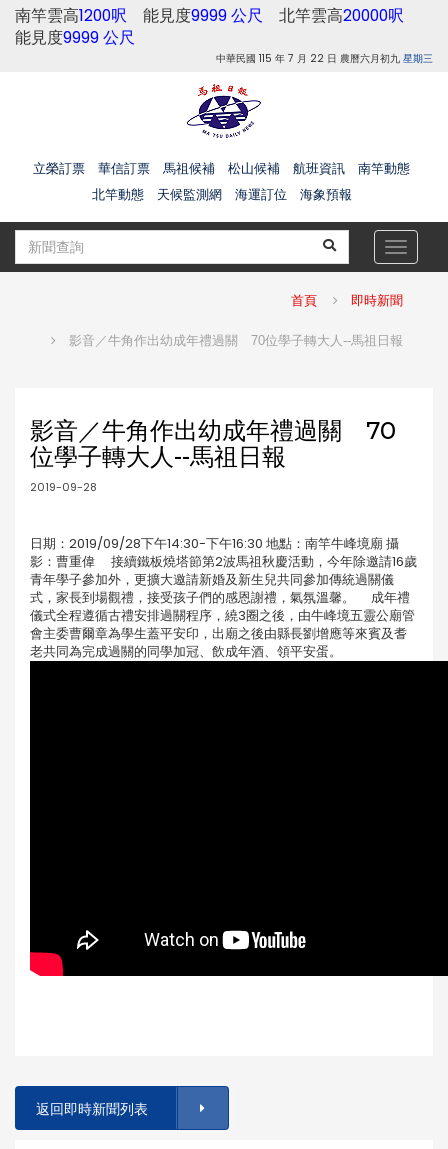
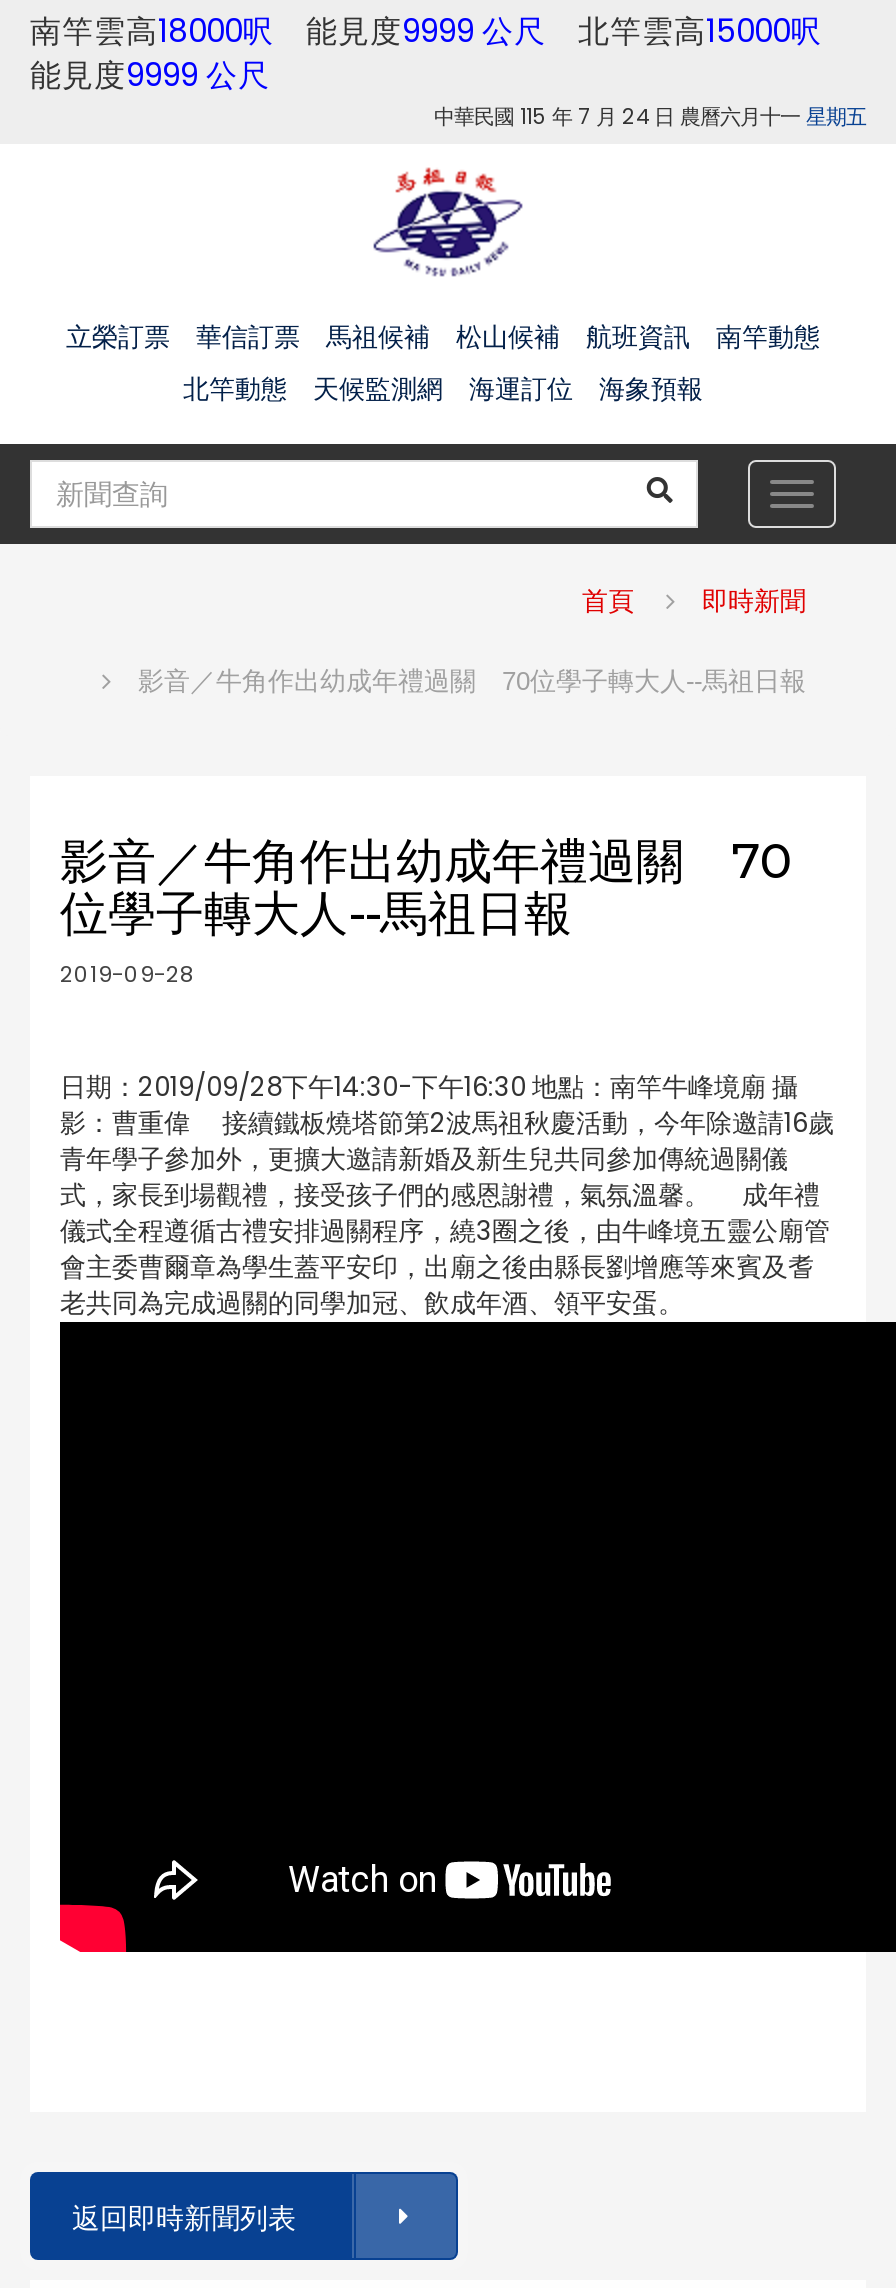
[15,5,420,26] 南竿雲高1200呎能見度9999 公尺北竿雲高20000呎 -> [30,10,854,52] 南竿雲高18000呎能見度9999 公尺北竿雲高15000呎
[216,51,433,66] 中華民國 115 年 7 月 22 日 農曆六月初九星期三 -> [434,102,866,132] 中華民國 115 年 7 月 24 日 農曆六月十一星期五

